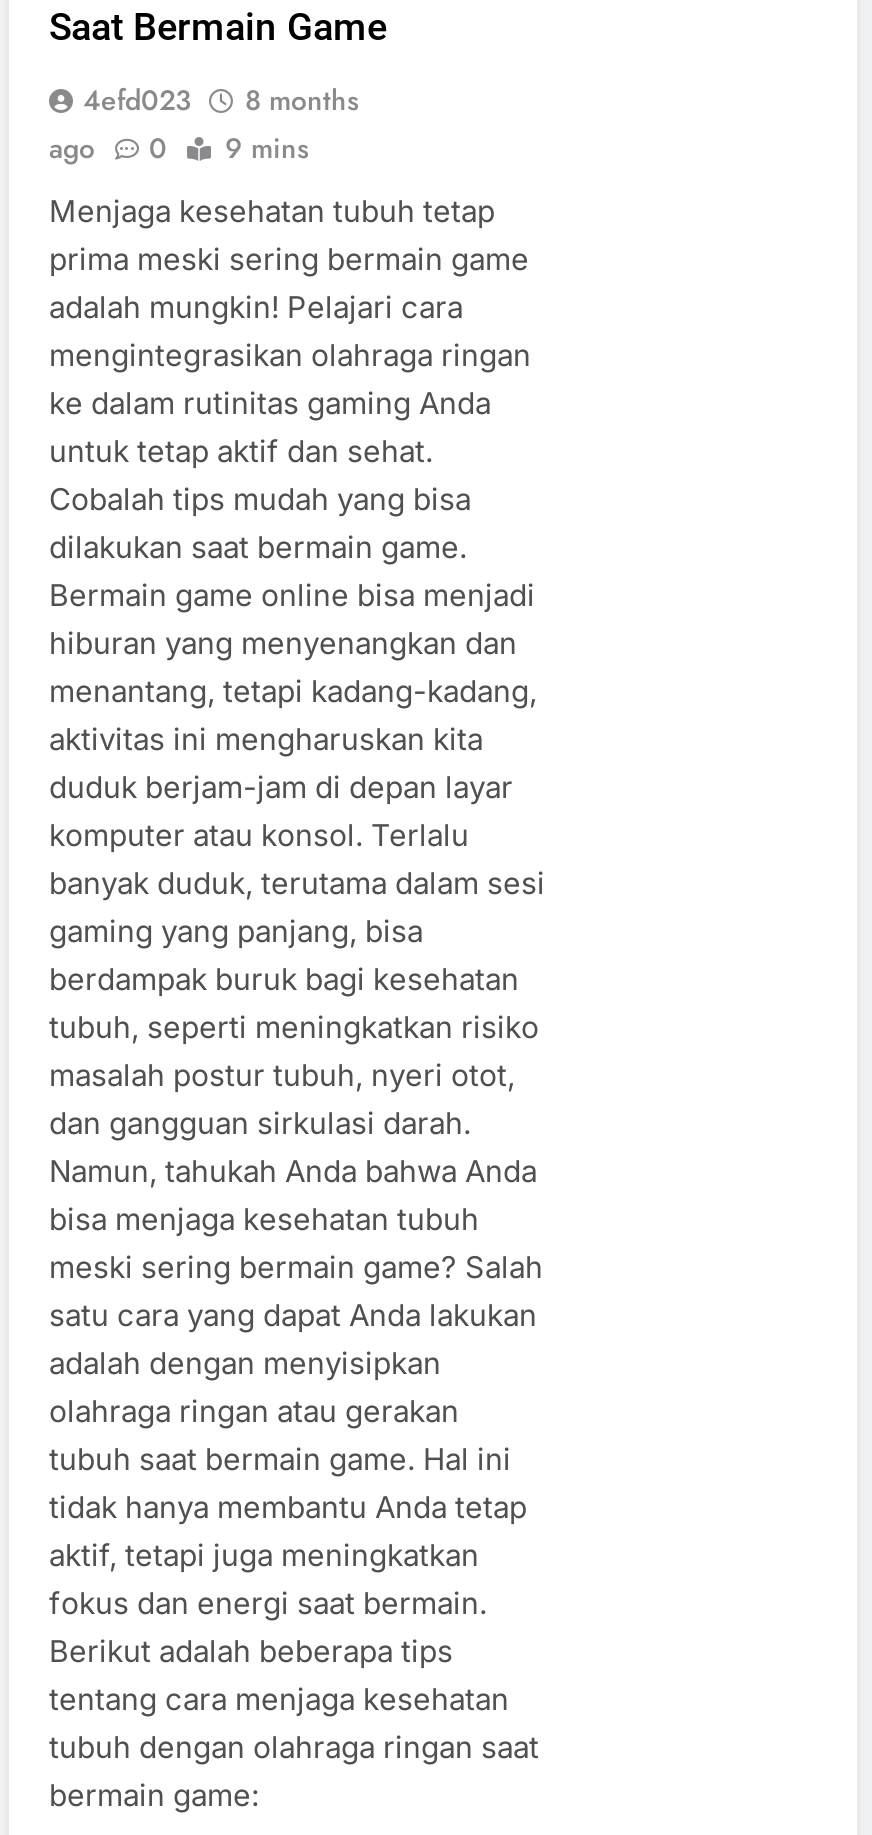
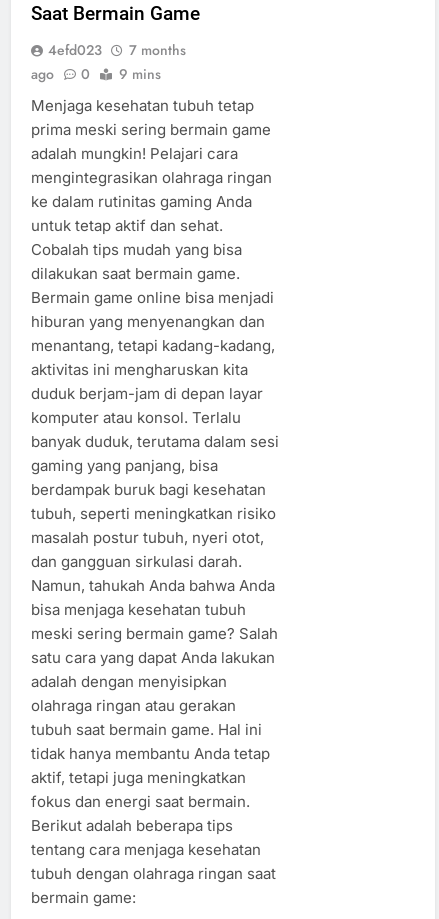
[83,80,359,120] 4efd023 8 months -> [48,40,186,60] 4efd023 7 months

